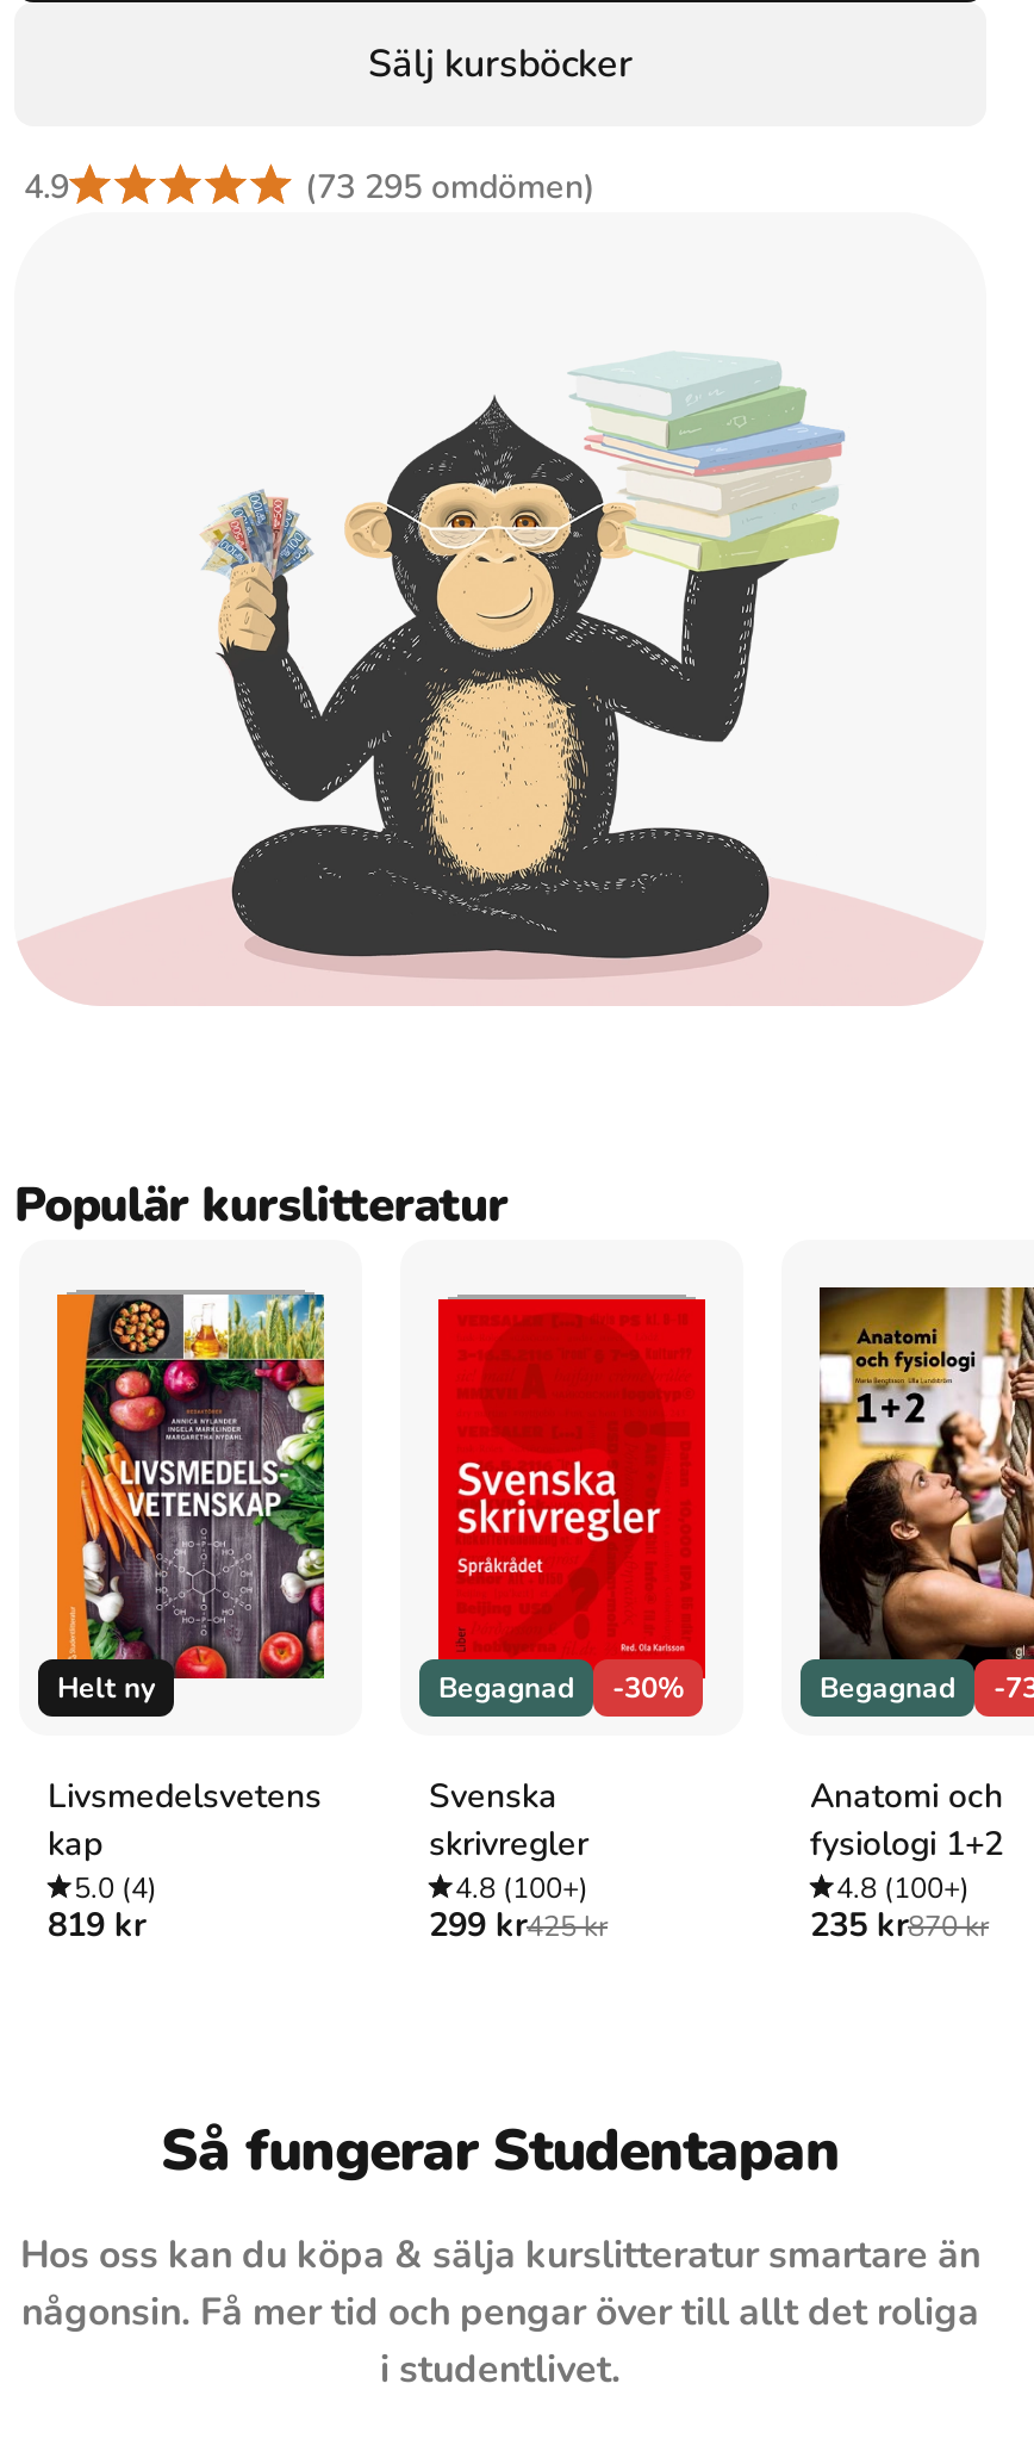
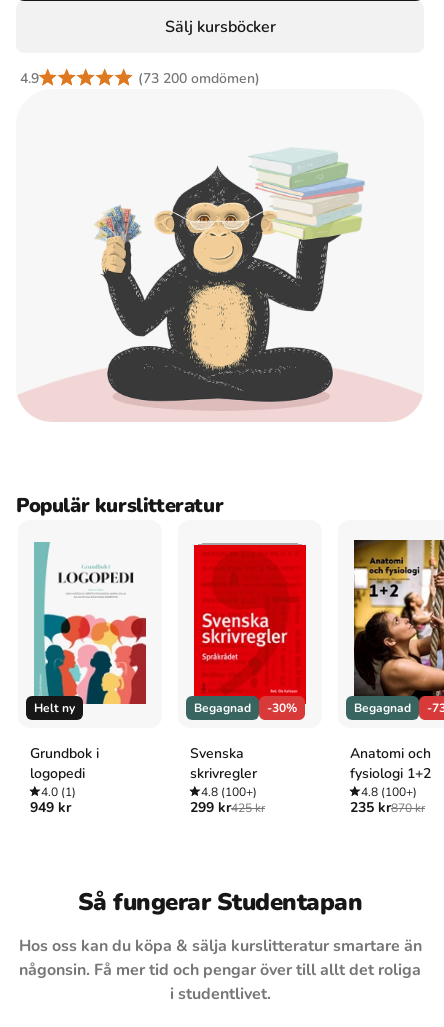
[305,165,596,210] (73 295 omdömen) -> [138,69,260,88] (73 200 omdömen)
[48,1290,326,1948] [image] | Livsmedelsvetens | kap | 5.0 (4) | 819 kr -> [30,541,147,817] [image] | Grundbok i | logopedi | 4.0 (1) | 949 kr

